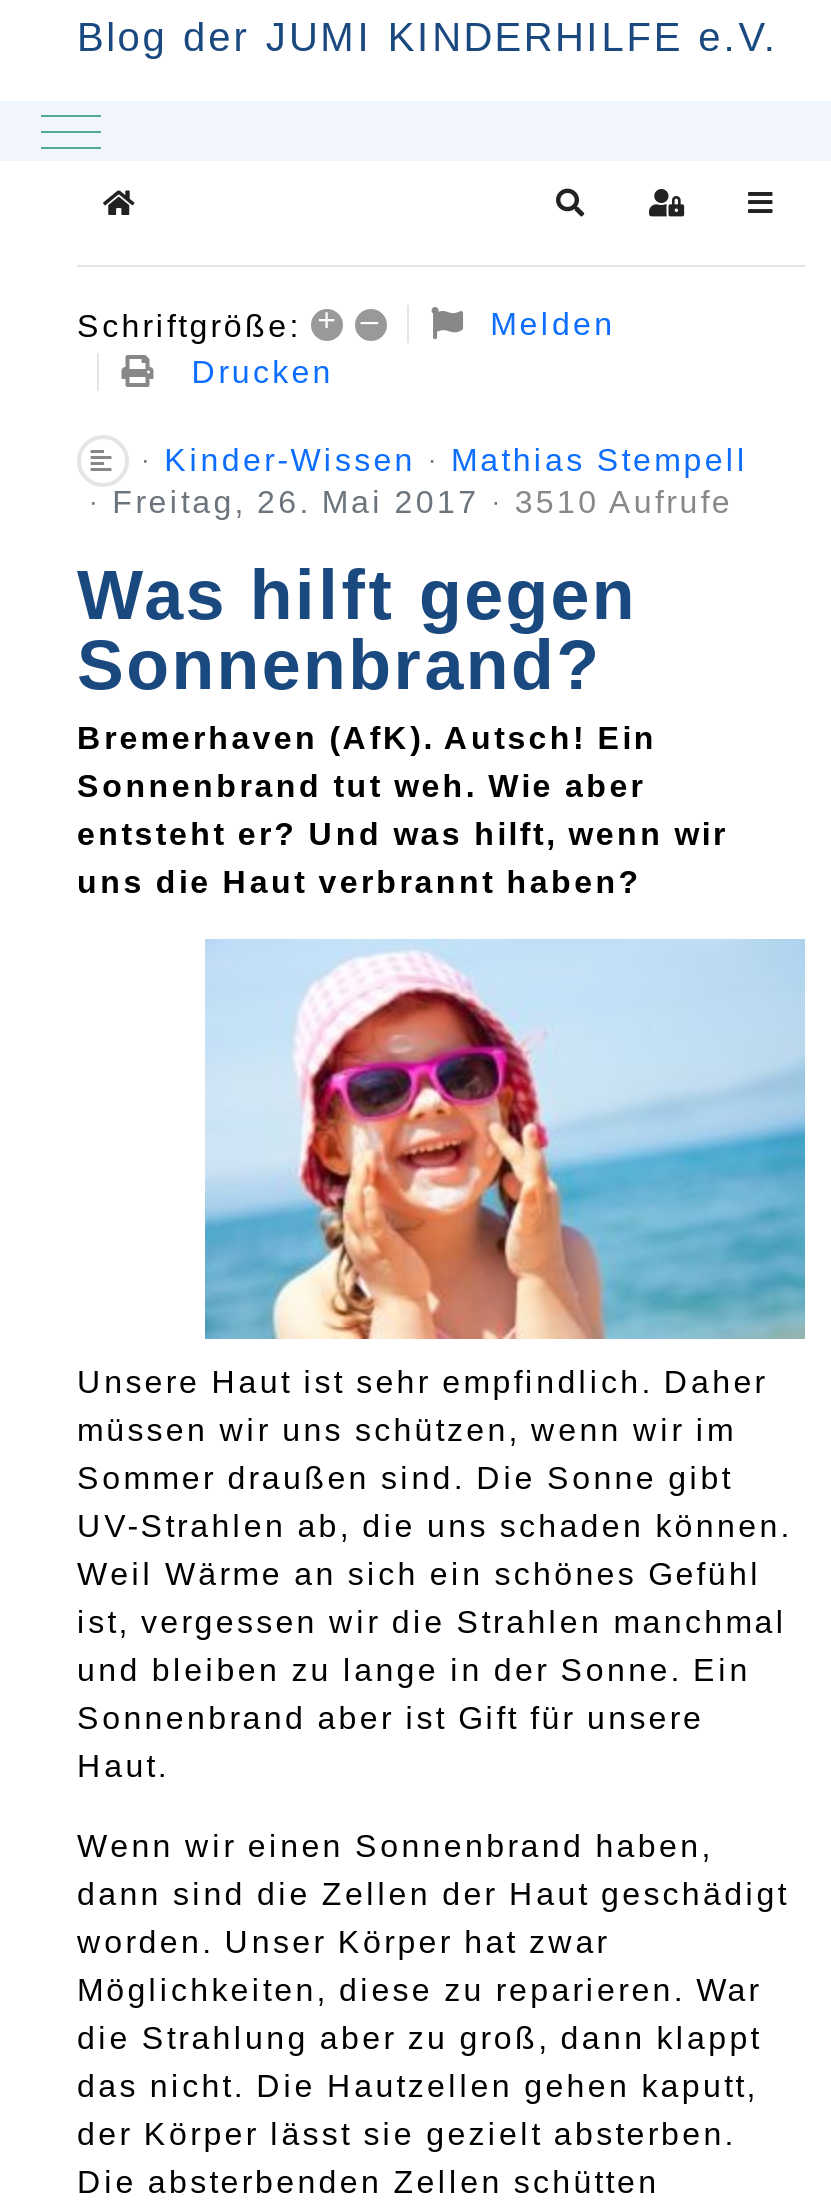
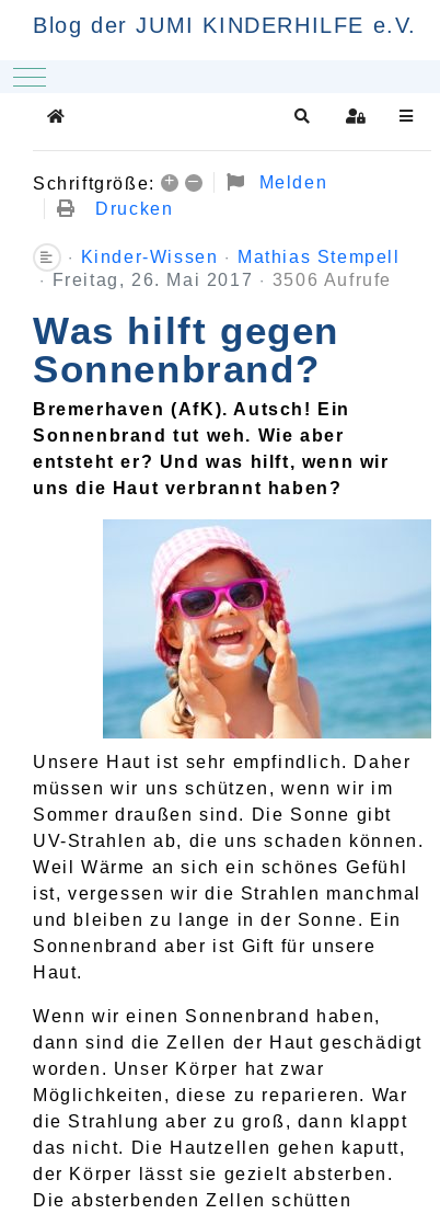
[112,485,733,519] Freitag, 26. Mai 2017 3510 Aufrufe -> [52,271,392,289] Freitag, 26. Mai 2017 3506 Aufrufe

